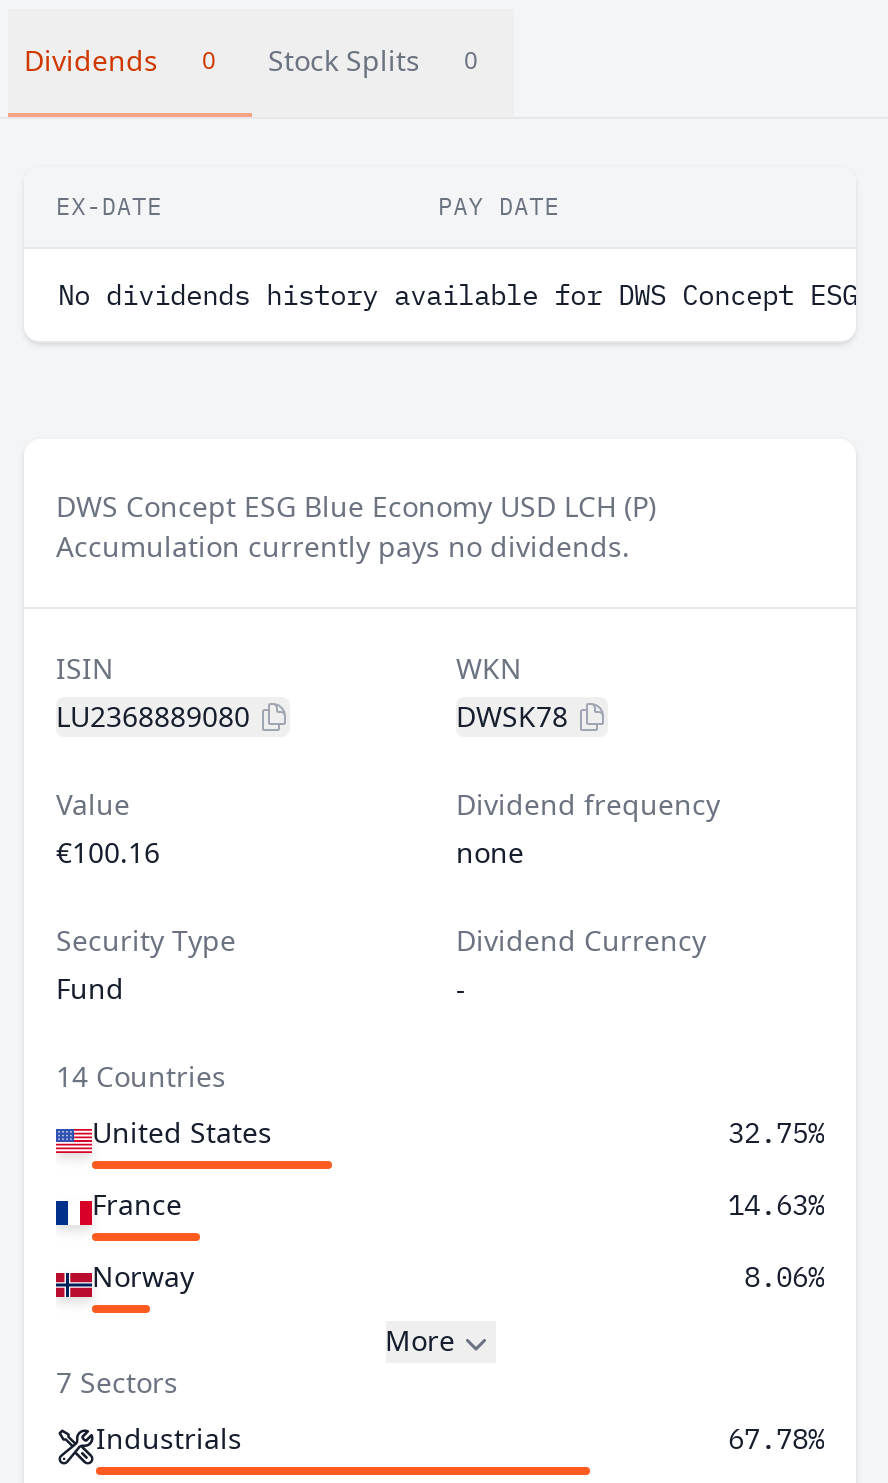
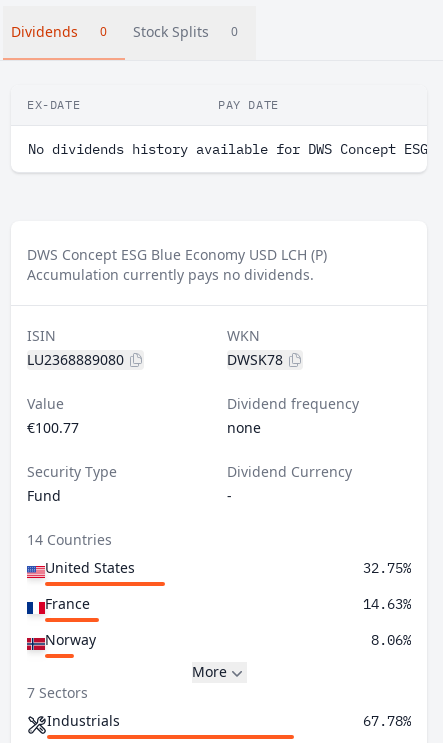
[56,833,160,871] €100.16 -> [27,418,79,437] €100.77

